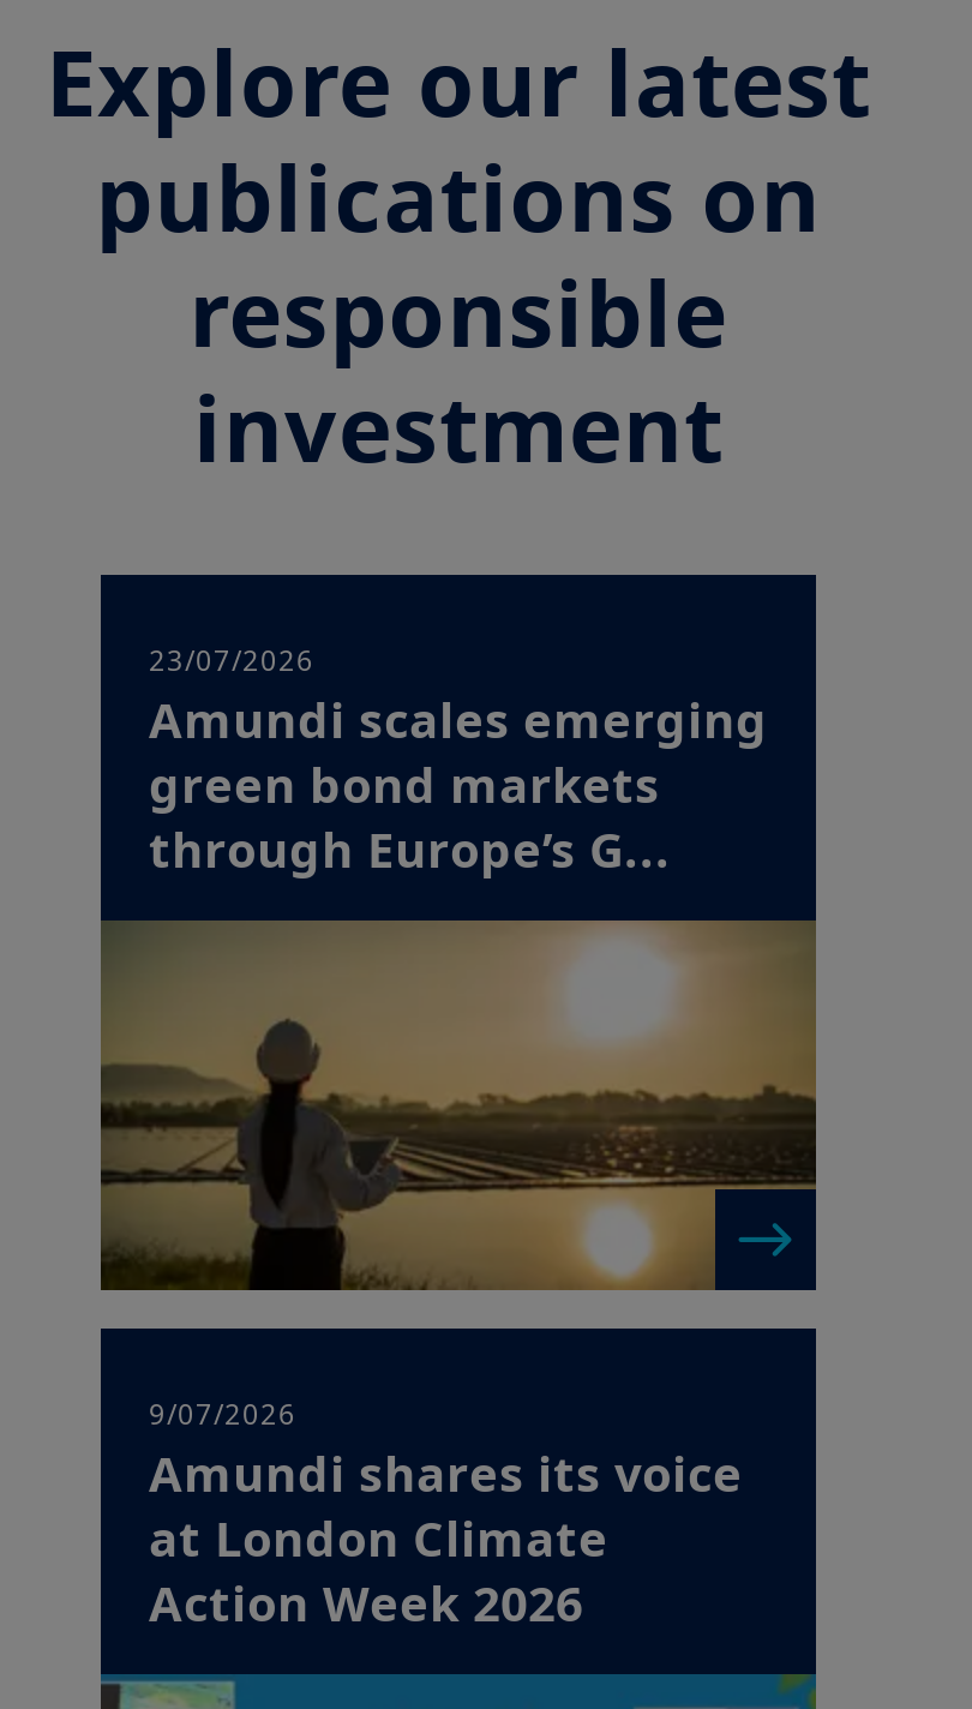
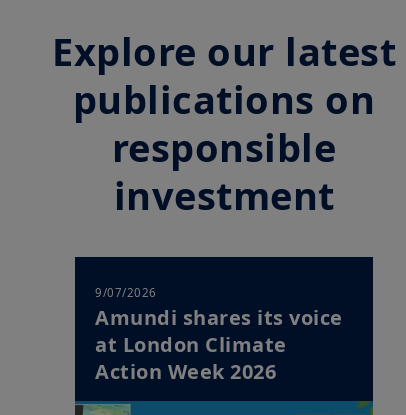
[149,642,768,882] 23/07/2026 | Amundi scales emerging | green bond markets | through Europe’s G... -> none
[98,917,818,1294] [image] -> none

